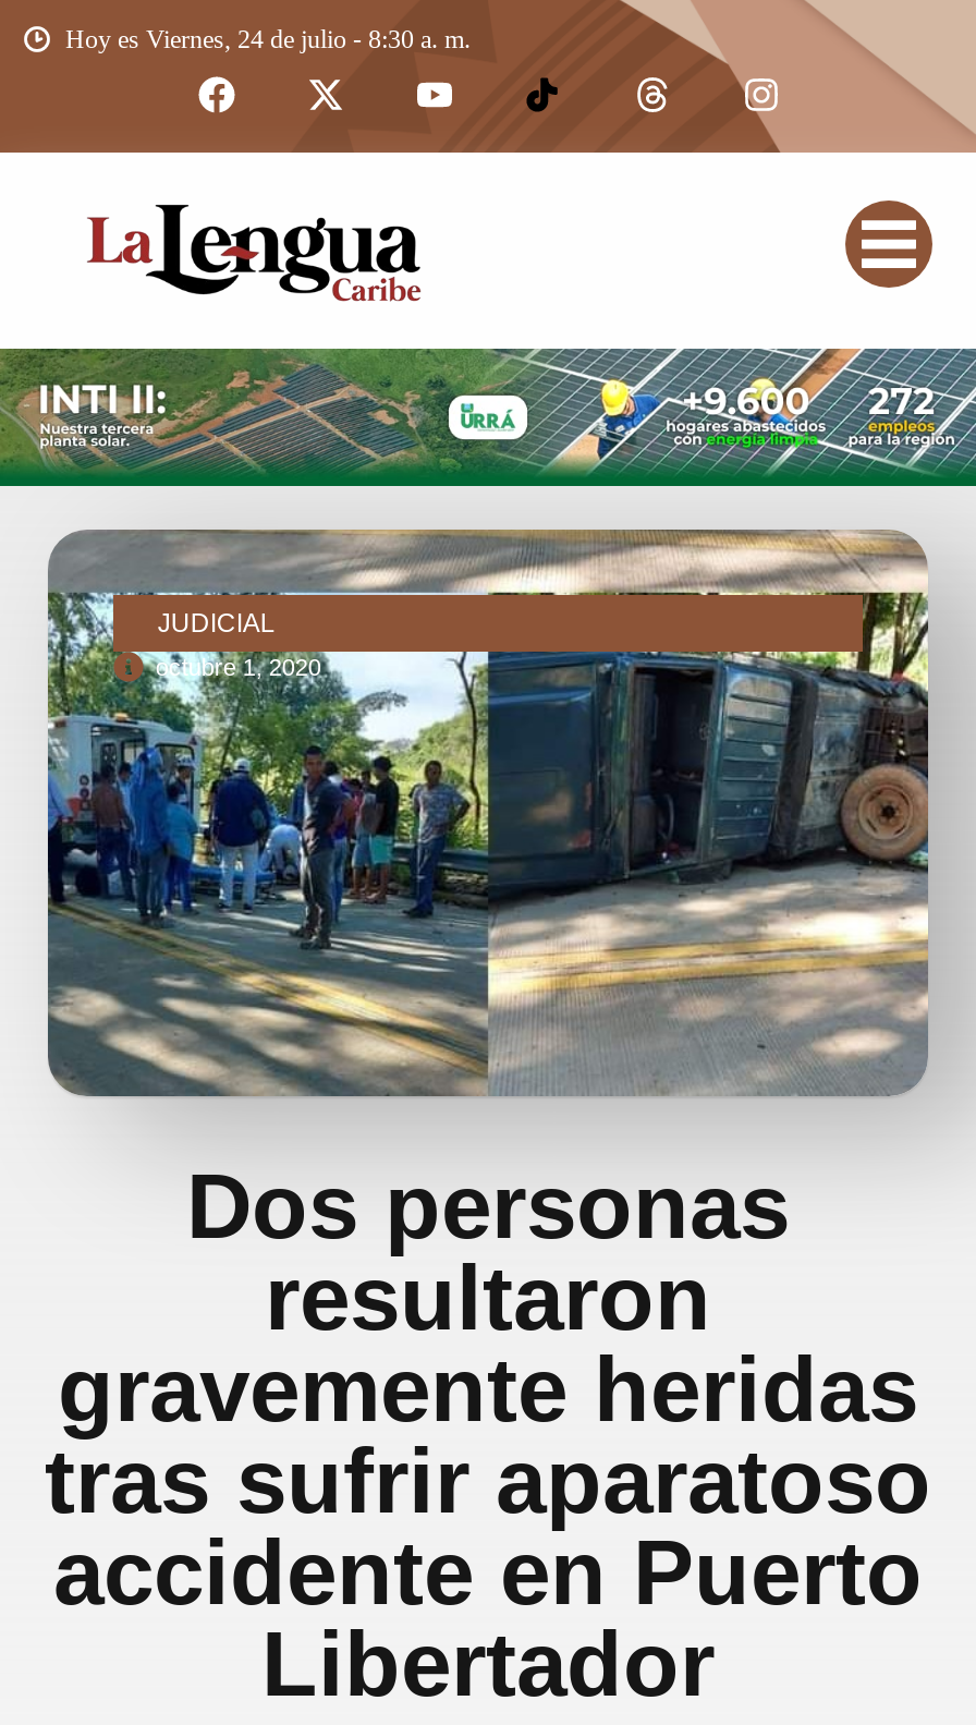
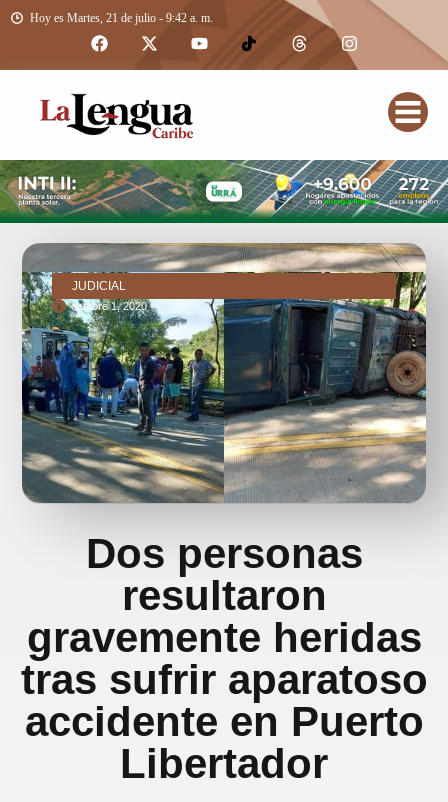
[65,24,471,54] Hoy es Viernes, 24 de julio - 8:30 a. m. -> [30,11,213,25] Hoy es Martes, 21 de julio - 9:42 a. m.

